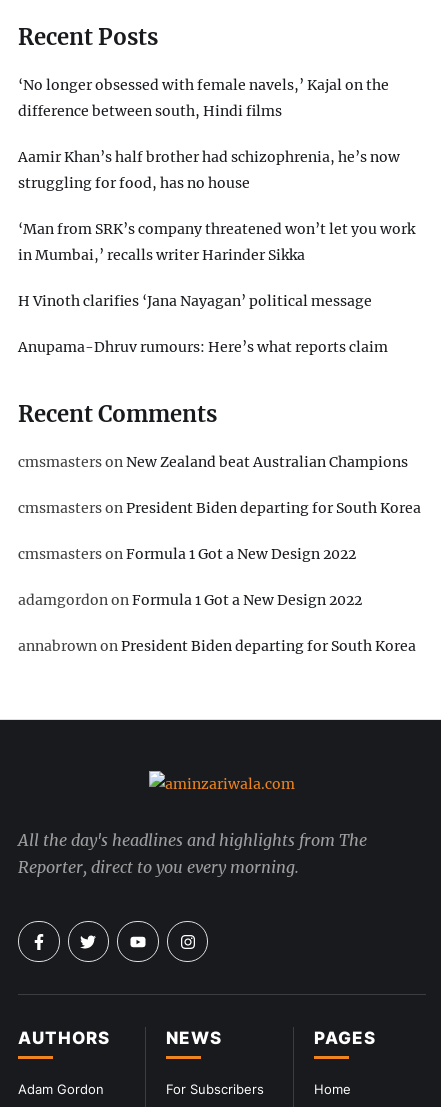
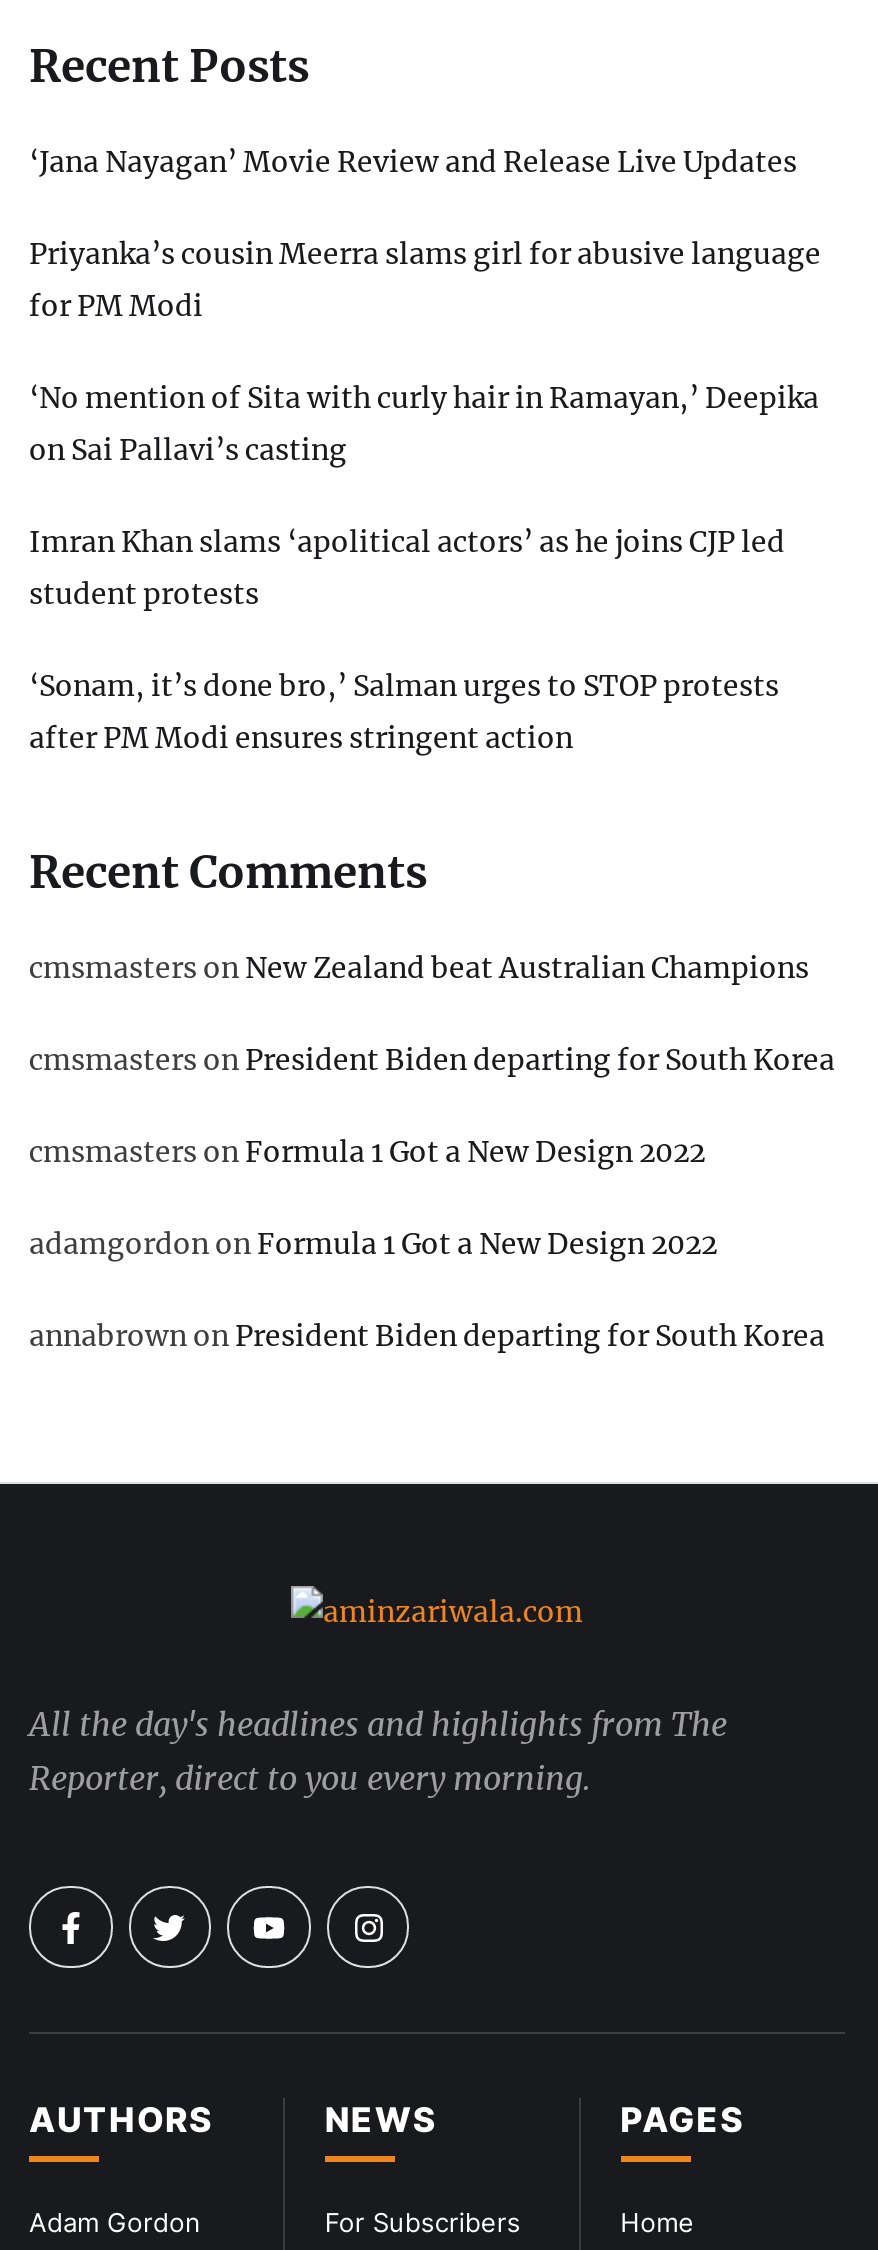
[18,76,389,120] ‘No longer obsessed with female navels,’ Kajal on the | difference between south, Hindi films -> [29,144,797,180] ‘Jana Nayagan’ Movie Review and Release Live Updates
[18,148,400,192] Aamir Khan’s half brother had schizophrenia, he’s now | struggling for food, has no house -> [29,236,821,324] Priyanka’s cousin Meerra slams girl for abusive language | for PM Modi
[18,220,415,264] ‘Man from SRK’s company threatened won’t let you work | in Mumbai,’ recalls writer Harinder Sikka -> [29,380,819,468] ‘No mention of Sita with curly hair in Ramayan,’ Deepika | on Sai Pallavi’s casting
[18,292,372,310] H Vinoth clarifies ‘Jana Nayagan’ political message -> [29,524,785,612] Imran Khan slams ‘apolitical actors’ as he joins CJP led | student protests
[18,338,388,356] Anupama-Dhruv rumours: Here’s what reports claim -> [29,668,779,756] ‘Sonam, it’s done bro,’ Salman urges to STOP protests | after PM Modi ensures stringent action

